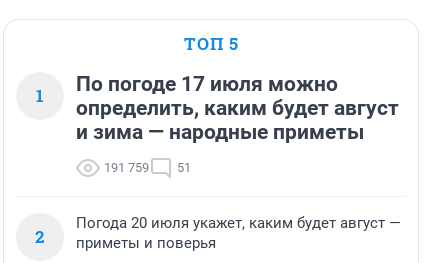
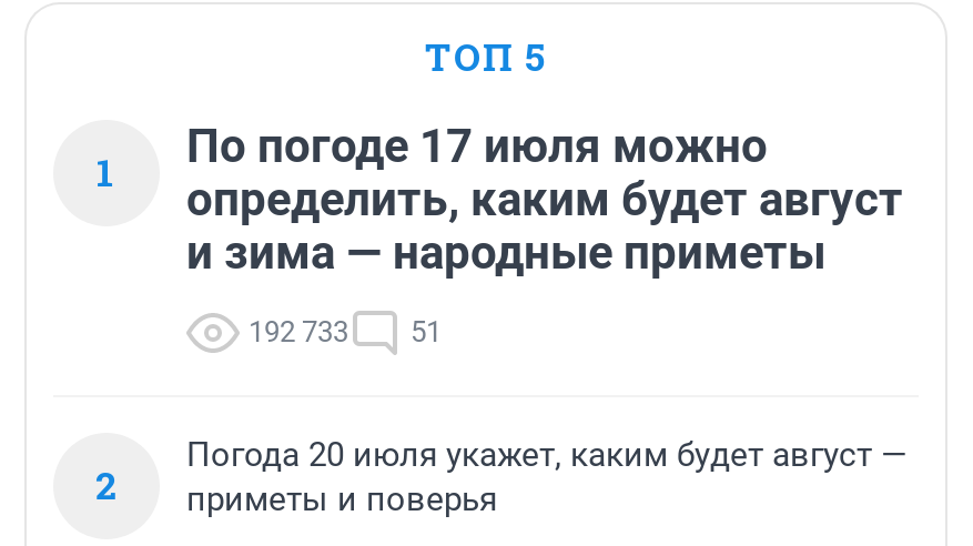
[104,160,191,175] 191 759 51 -> [249,315,442,348] 192 733 51

